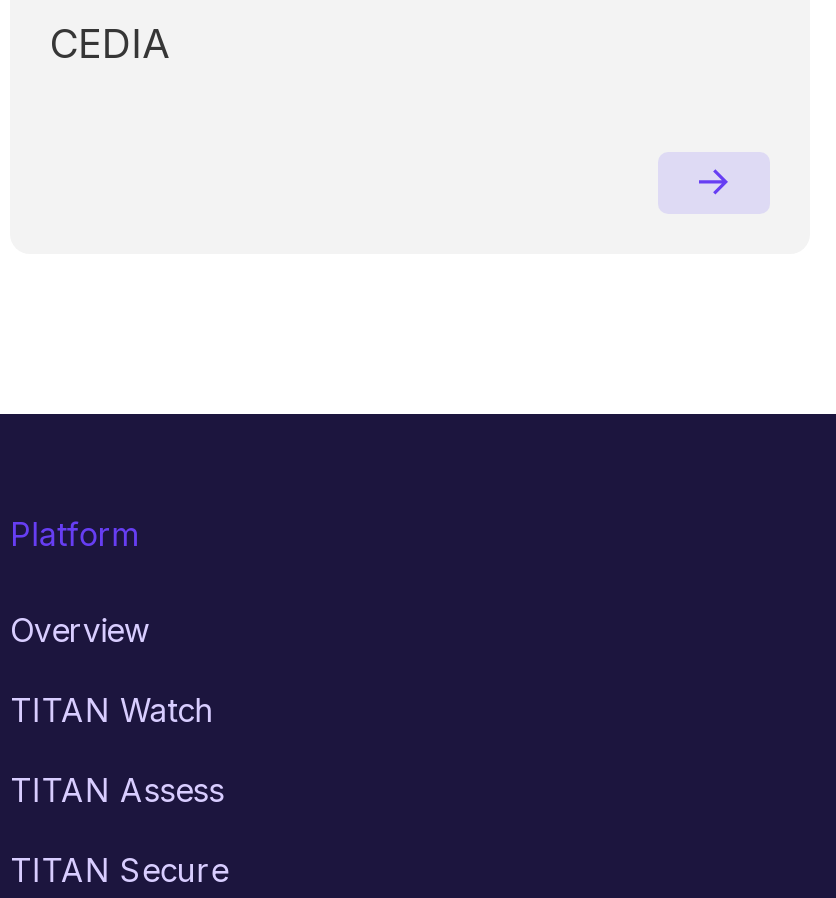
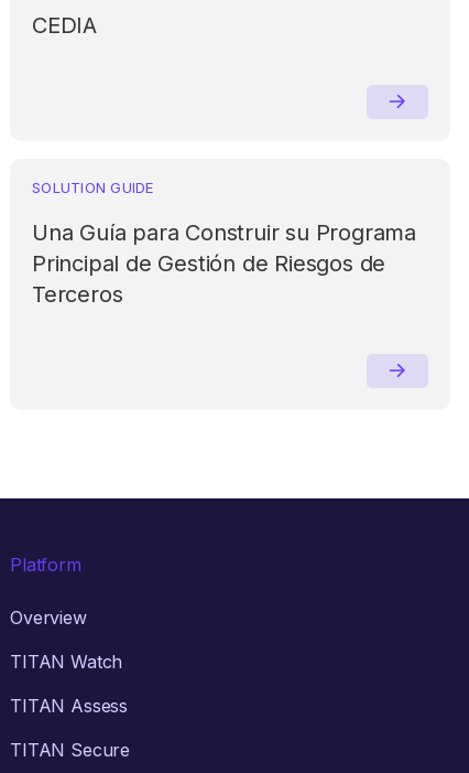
none -> [32,178,416,307] SOLUTION GUIDE | Una Guía para Construir su Programa | Principal de Gestión de Riesgos de | Terceros

